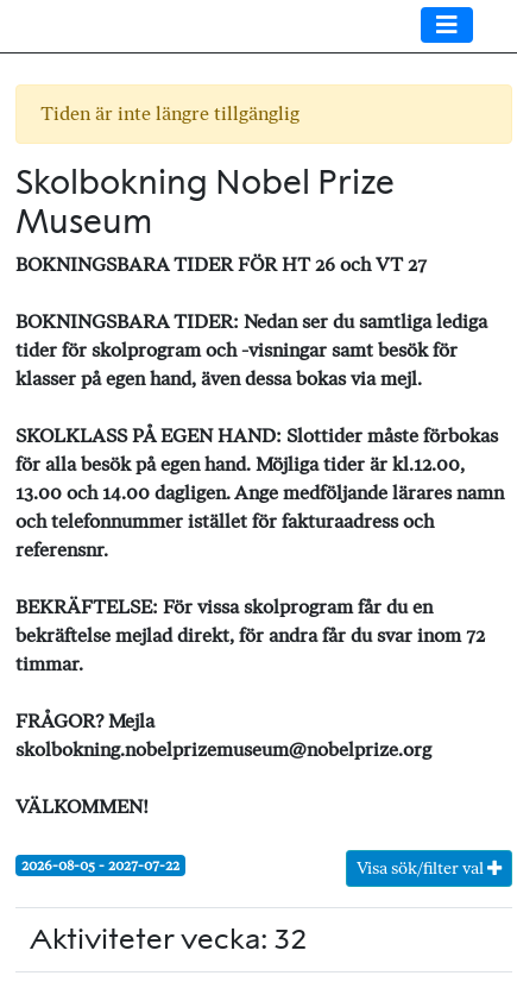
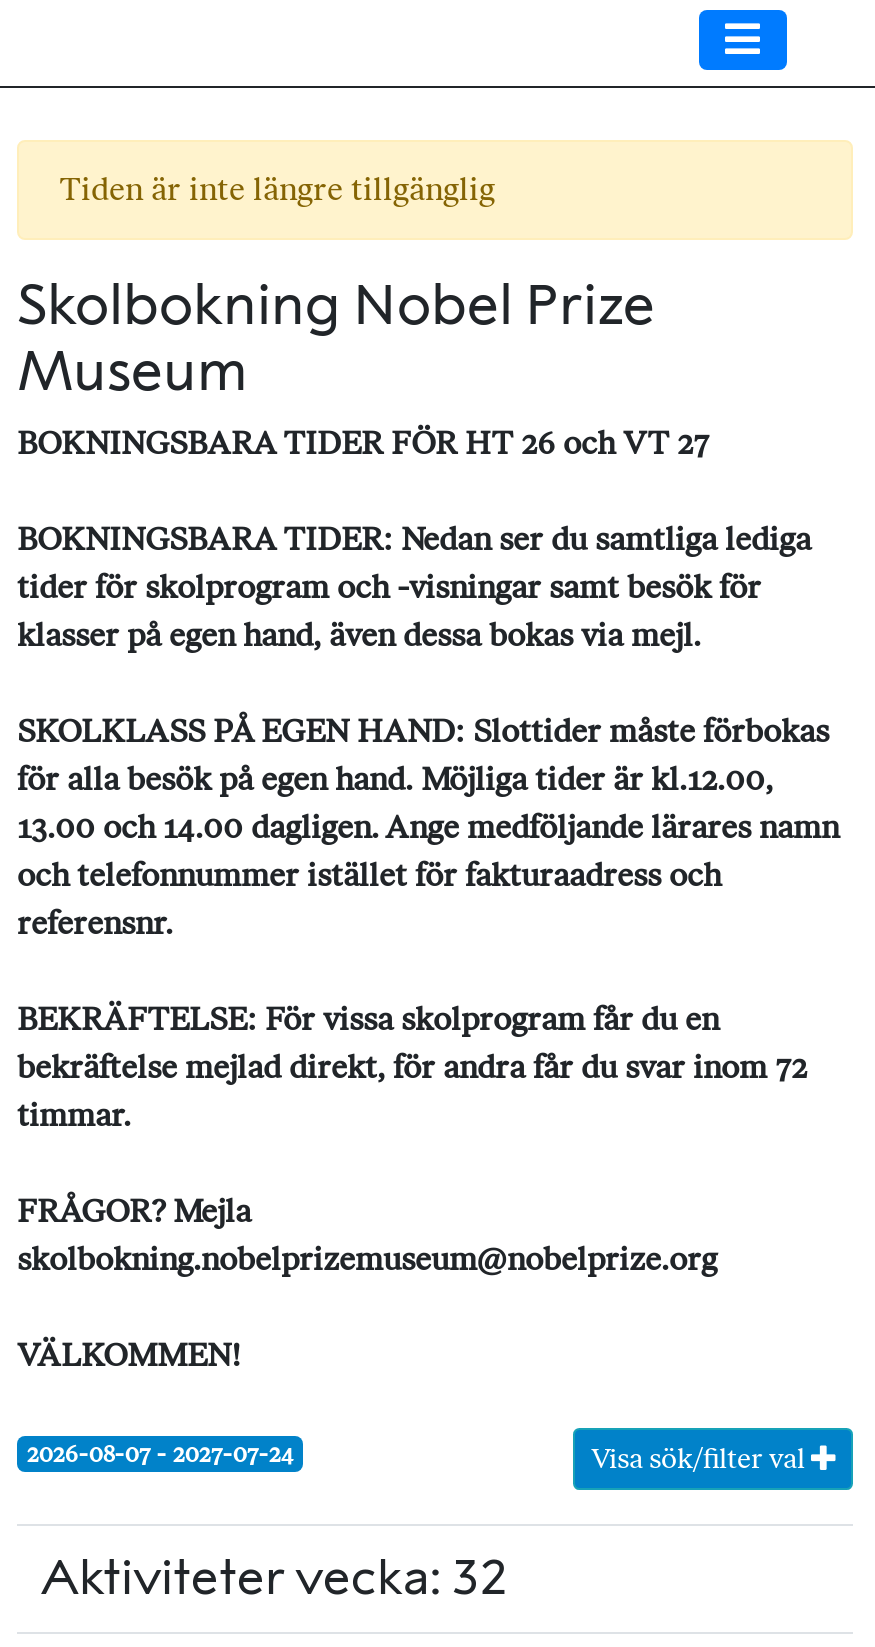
[21,857,179,874] 2026-08-05 - 2027-07-22 -> [27,1440,293,1468] 2026-08-07 - 2027-07-24

